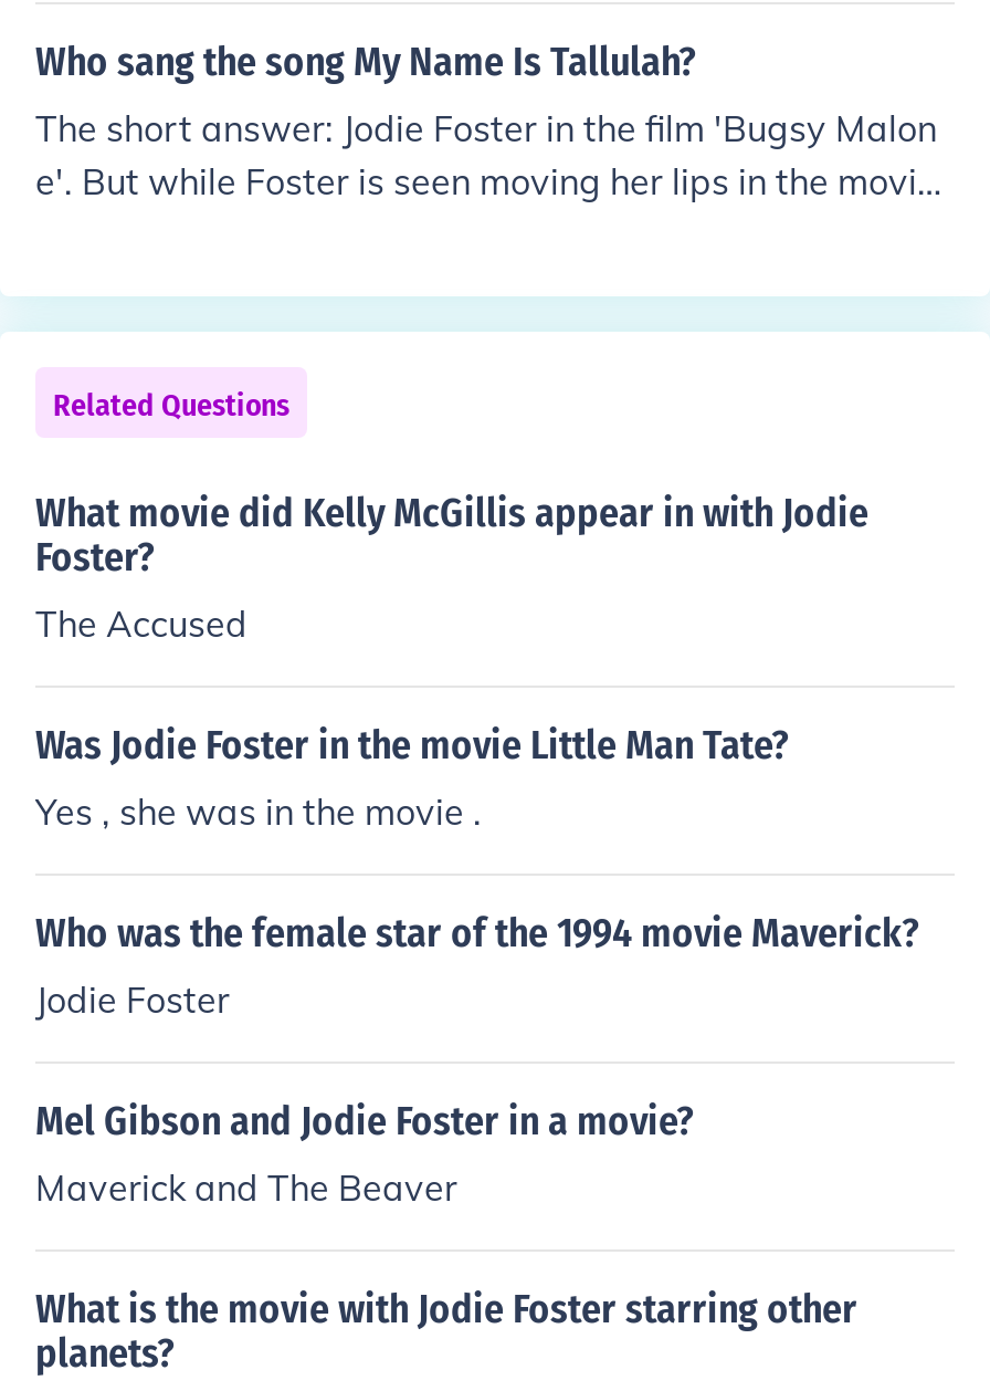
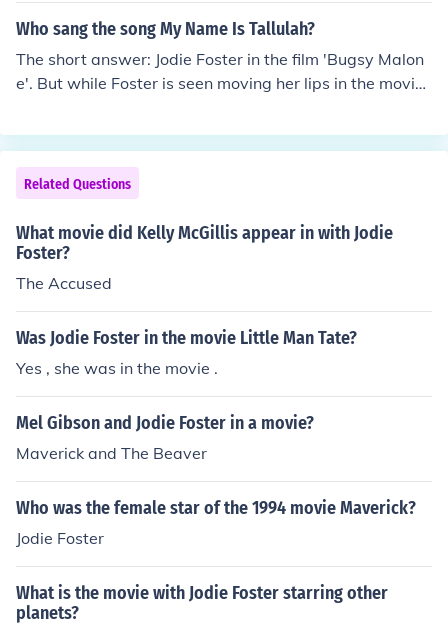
moved [35,909,919,1022] -> [16,497,416,548]: Who was the female star of the 1994 movie Maverick? | Jodie Foster
moved [35,1097,694,1210] -> [16,412,314,463]: Mel Gibson and Jodie Foster in a movie? | Maverick and The Beaver

